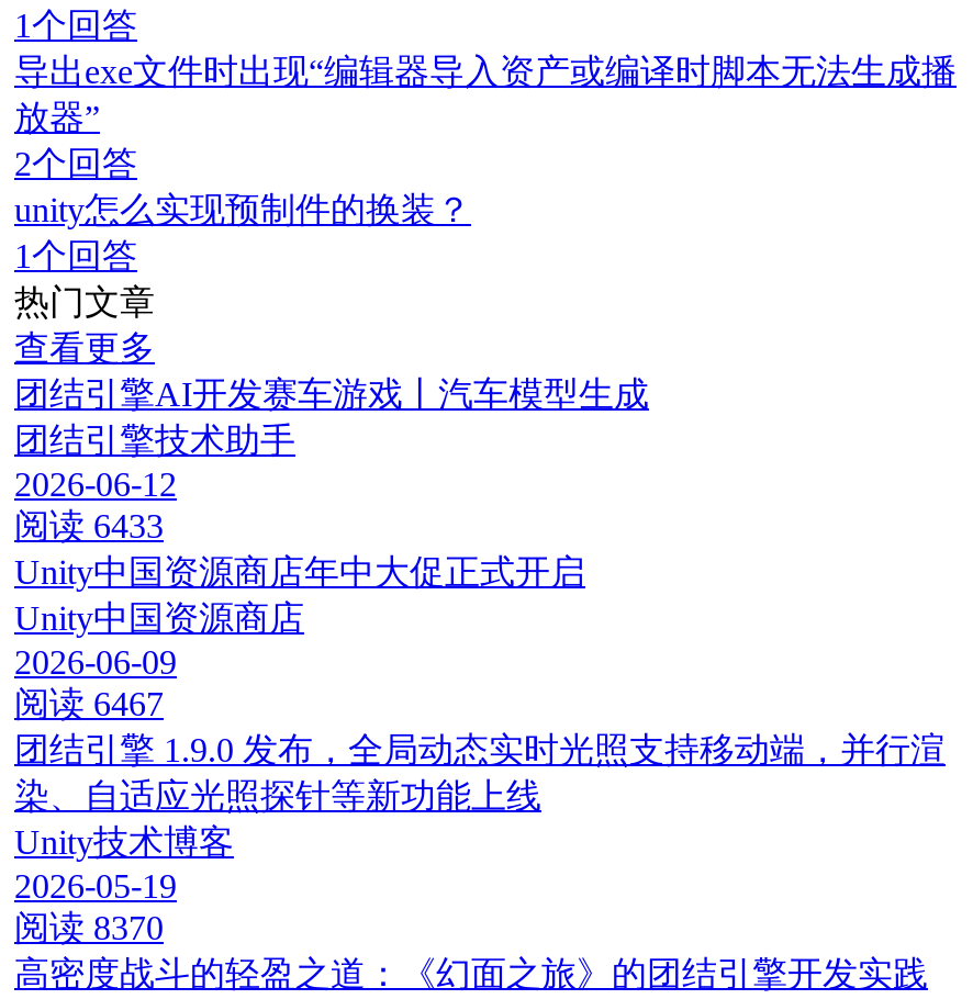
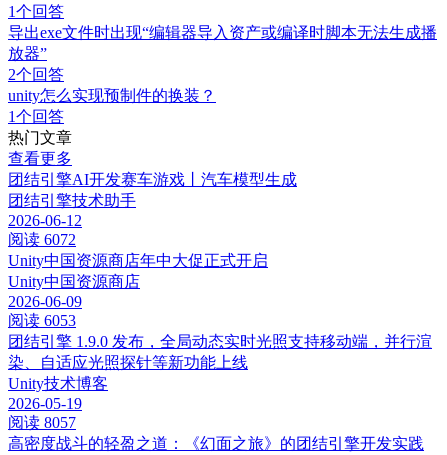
[14,508,164,545] 阅读 6433 -> [8,231,76,248] 阅读 6072
[14,686,164,723] 阅读 6467 -> [8,312,76,329] 阅读 6053
[14,910,164,947] 阅读 8370 -> [8,414,76,431] 阅读 8057

